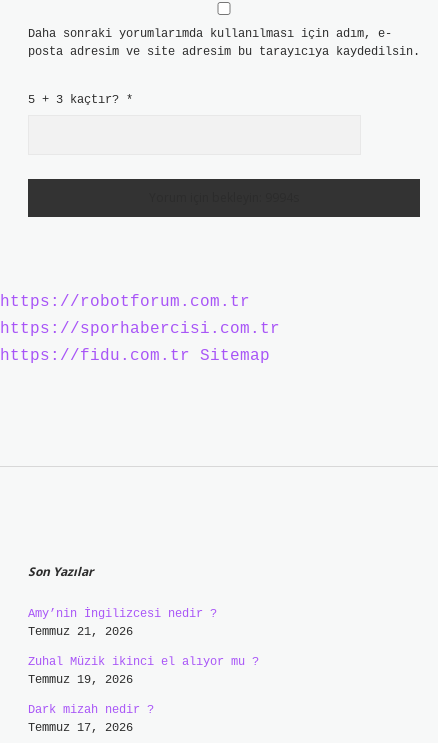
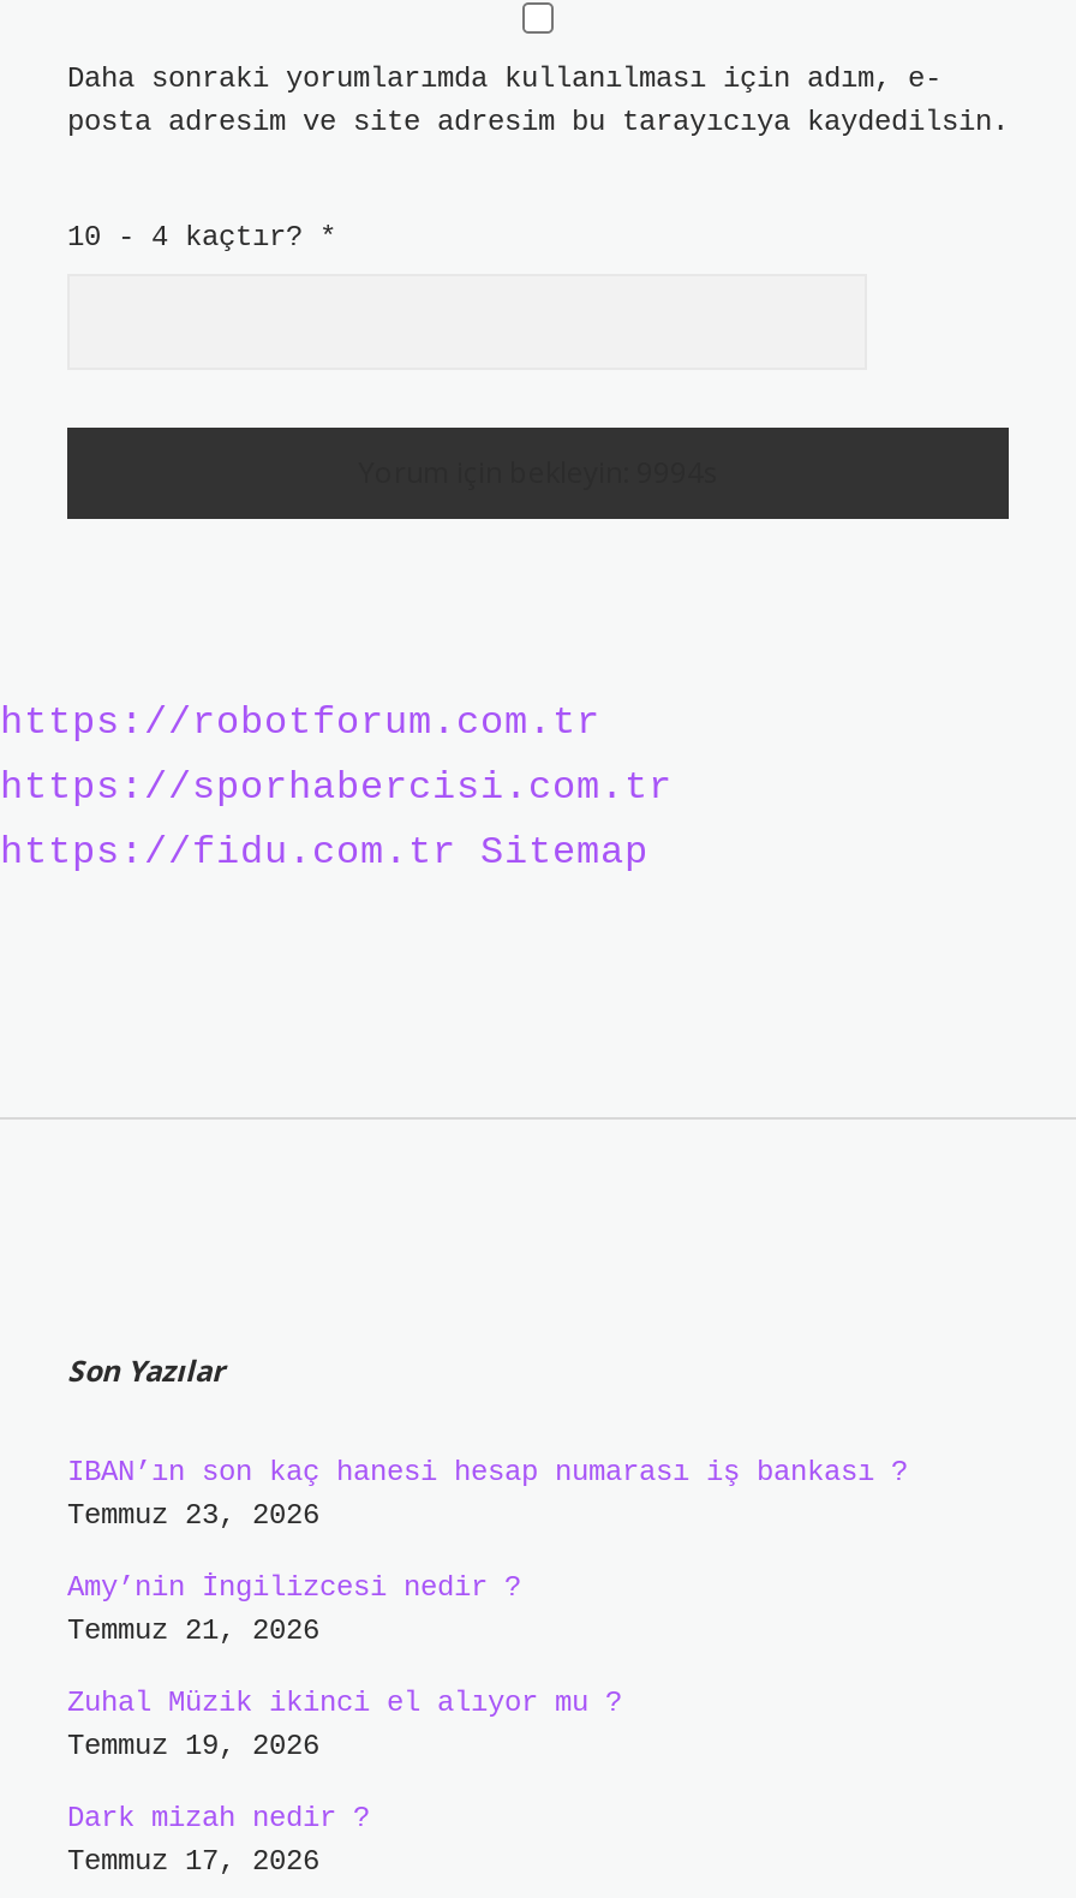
[28,93,133,107] 5 + 3 kaçtır? * -> [67,221,336,255] 10 - 4 kaçtır? *
none -> [67,1456,908,1533] IBAN’ın son kaç hanesi hesap numarası iş bankası ? | Temmuz 23, 2026

